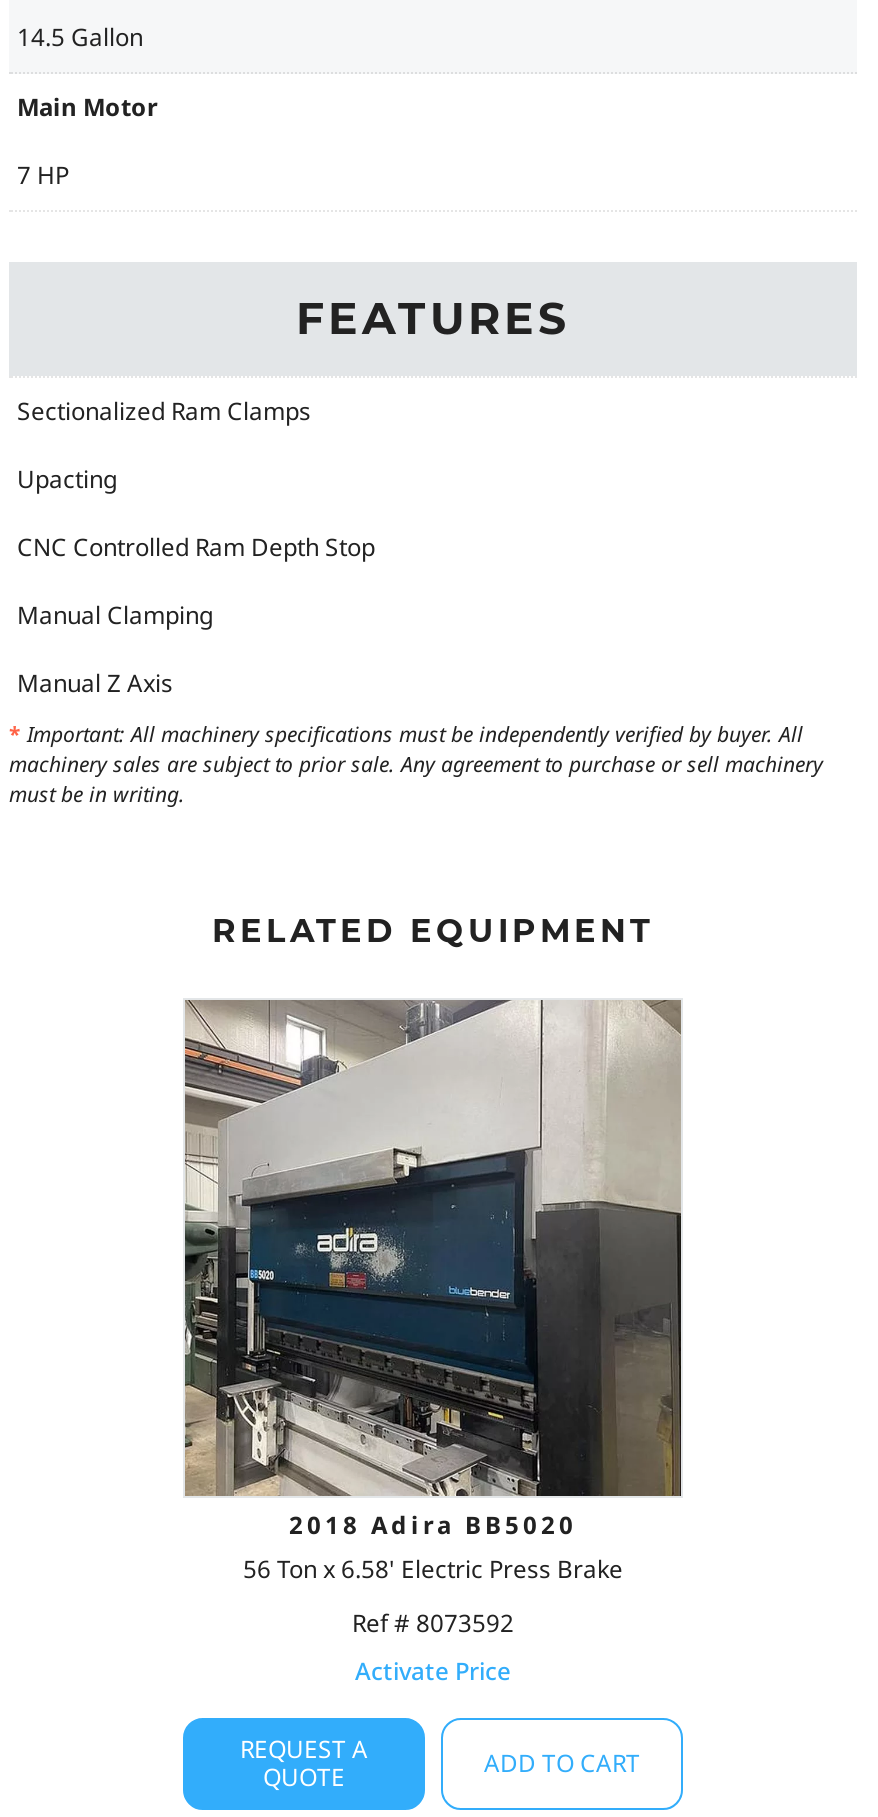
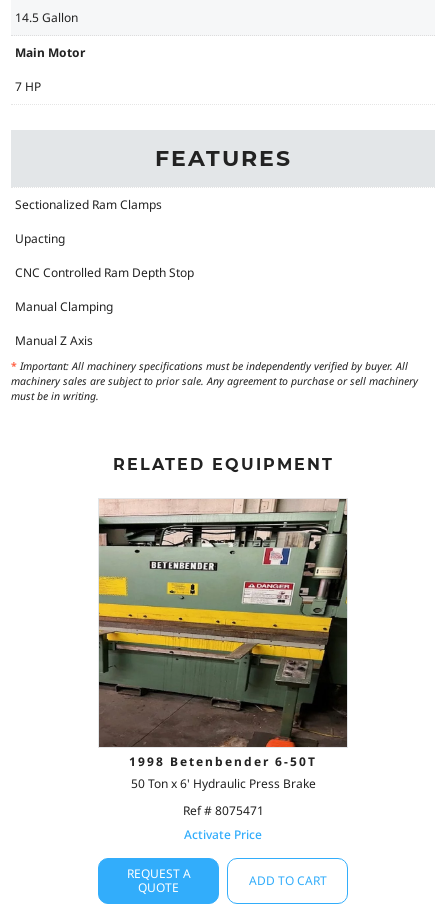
[183,1000,683,1586] [image] | 2018 Adira BB5020 | 56 Ton x 6.58' Electric Press Brake -> [98,499,347,792] [image] | 1998 Betenbender 6-50T | 50 Ton x 6' Hydraulic Press Brake
[352,1606,514,1640] Ref # 8073592 -> [182,802,263,819] Ref # 8075471

